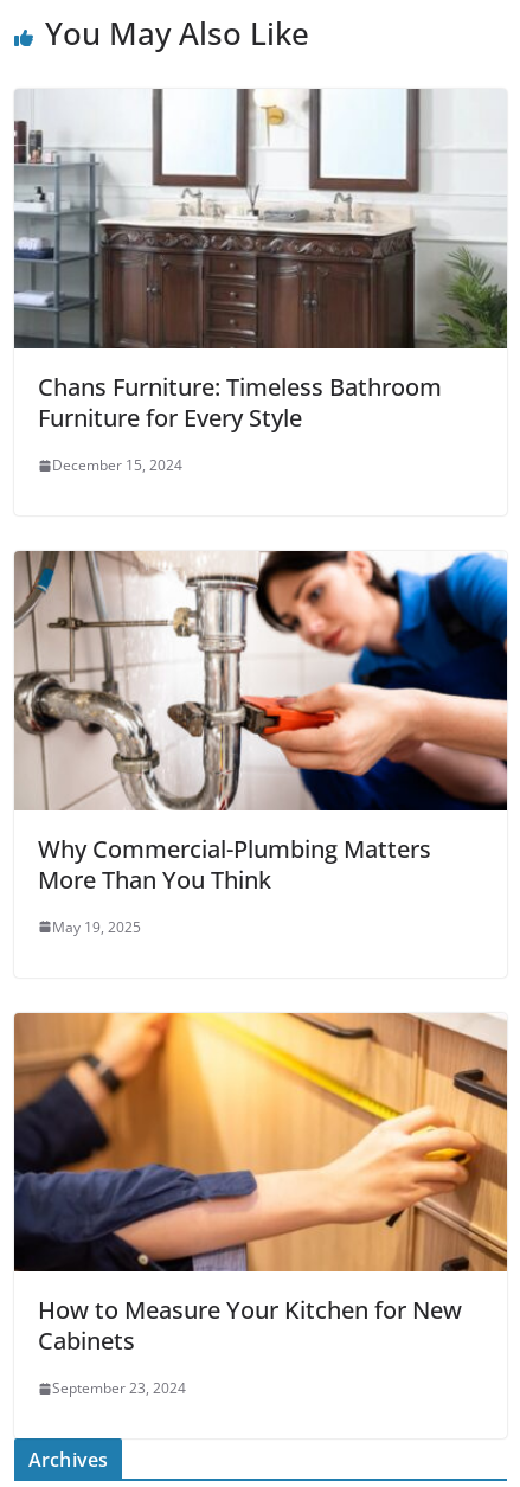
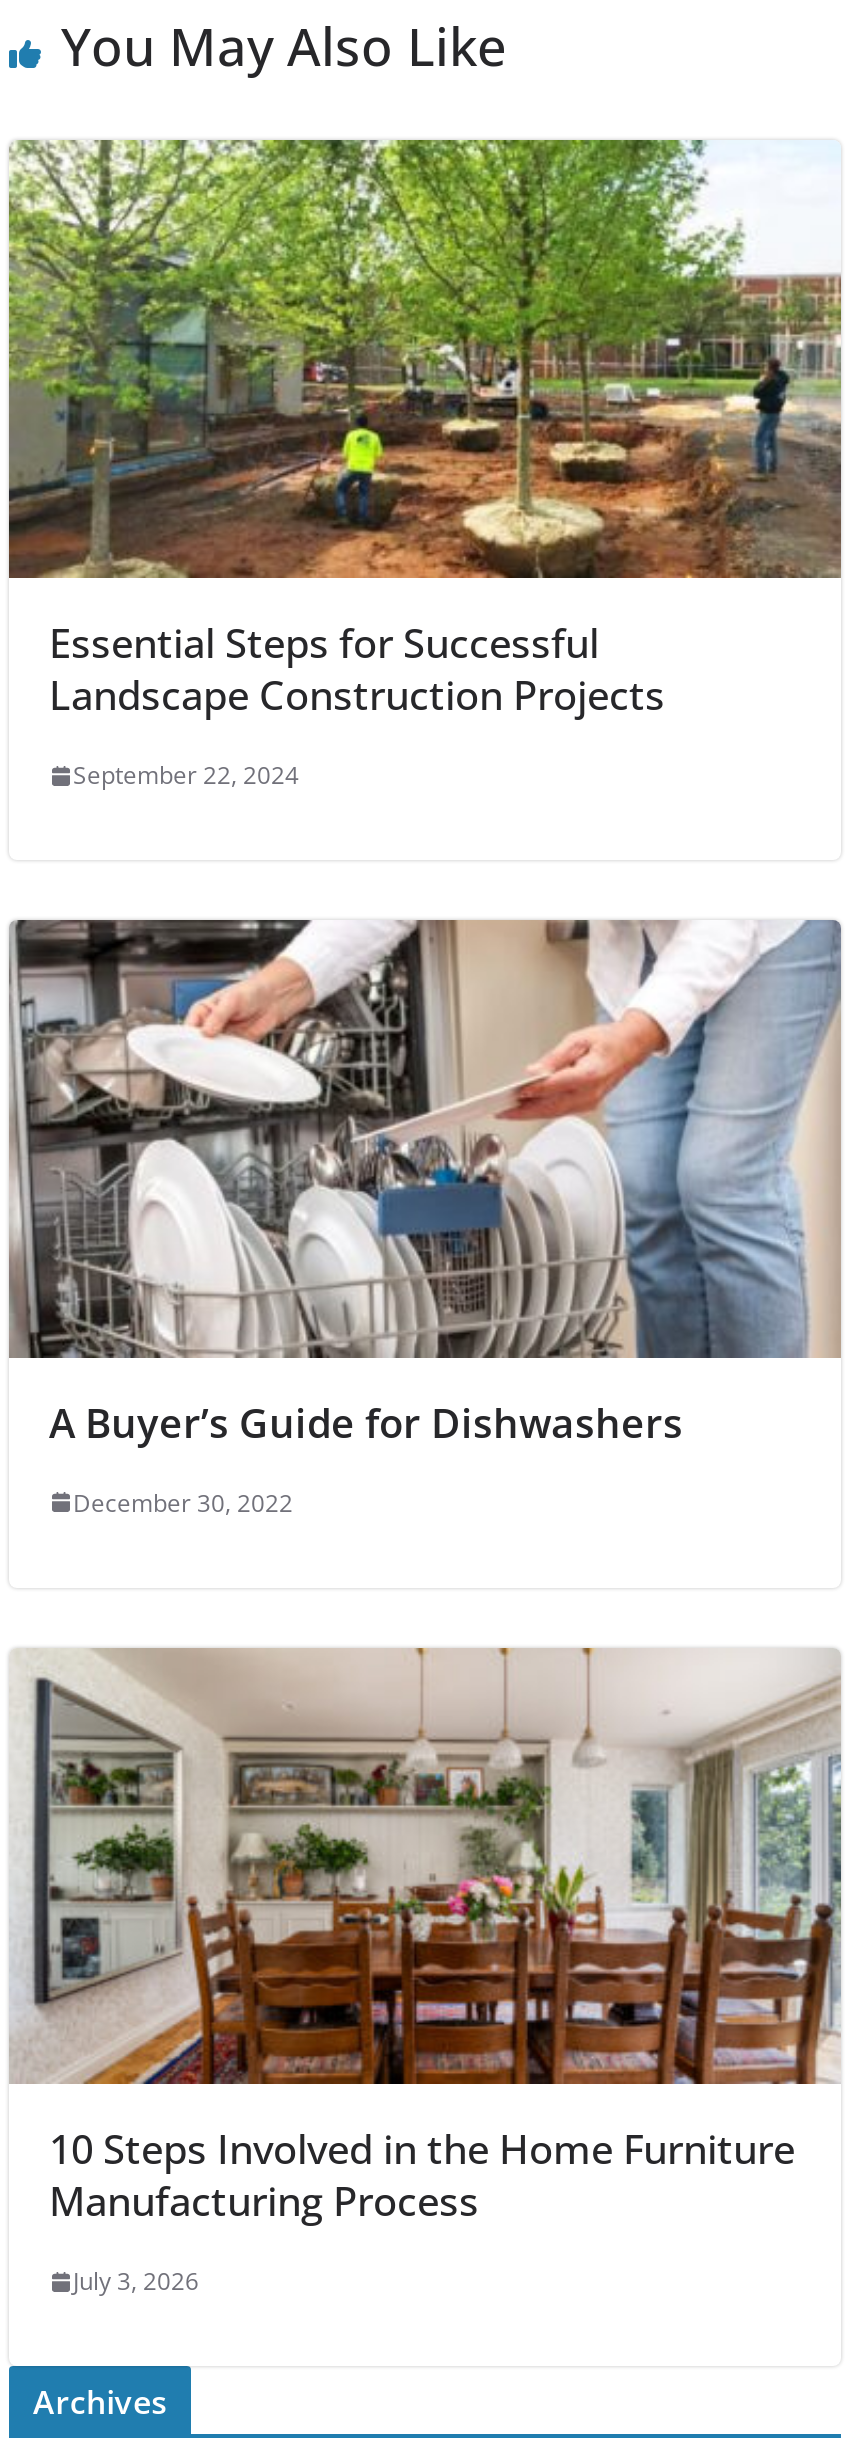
[14,88,506,434] [image] | Chans Furniture: Timeless Bathroom | Furniture for Every Style -> [9,138,843,722] [image] | Essential Steps for Successful | Landscape Construction Projects
[52,455,182,475] December 15, 2024 -> [73,758,299,792] September 22, 2024
[14,550,508,896] [image] | Why Commercial-Plumbing Matters | More Than You Think -> [9,918,843,1450] [image] | A Buyer’s Guide for Dishwashers
[52,917,141,937] May 19, 2025 -> [73,1486,293,1520] December 30, 2022
[13,1012,508,1357] [image] | How to Measure Your Kitchen for New | Cabinets -> [9,1646,843,2229] [image] | 10 Steps Involved in the Home Furniture | Manufacturing Process
[52,1378,186,1399] September 23, 2024 -> [73,2265,199,2299] July 3, 2026

